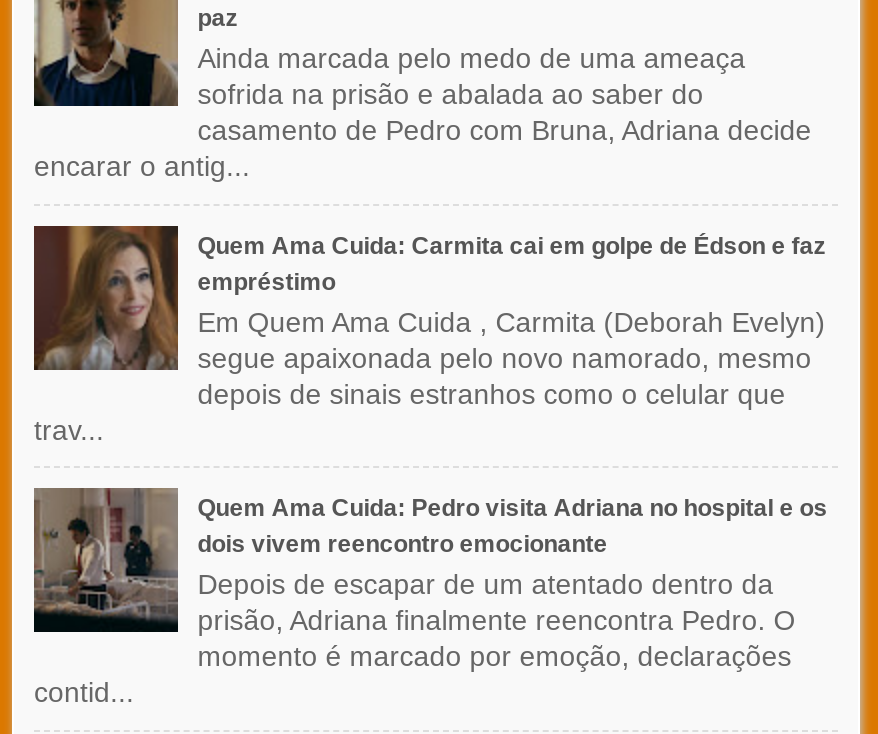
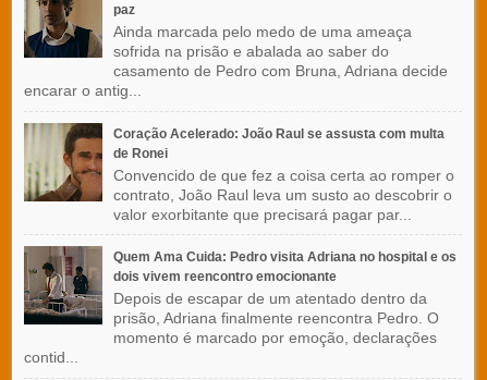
[34,226,826,445] [image] | Quem Ama Cuida: Carmita cai em golpe de Édson e faz | empréstimo | Em Quem Ama Cuida , Carmita (Deborah Evelyn) | segue apaixonada pelo novo namorado, mesmo | depois de sinais estranhos como o celular que | trav... -> [24,123,454,223] [image] | Coração Acelerado: João Raul se assusta com multa | de Ronei | Convencido de que fez a coisa certa ao romper o | contrato, João Raul leva um susto ao descobrir o | valor exorbitante que precisará pagar par...

